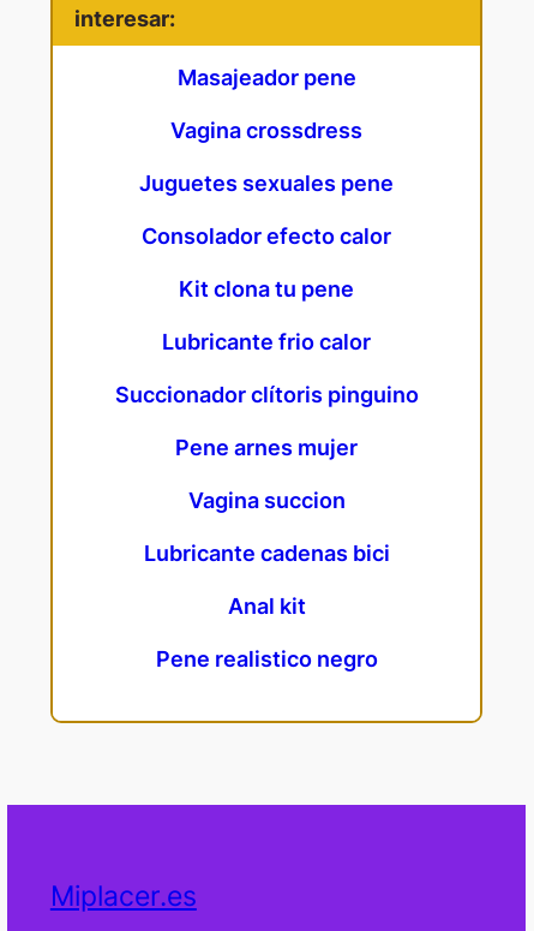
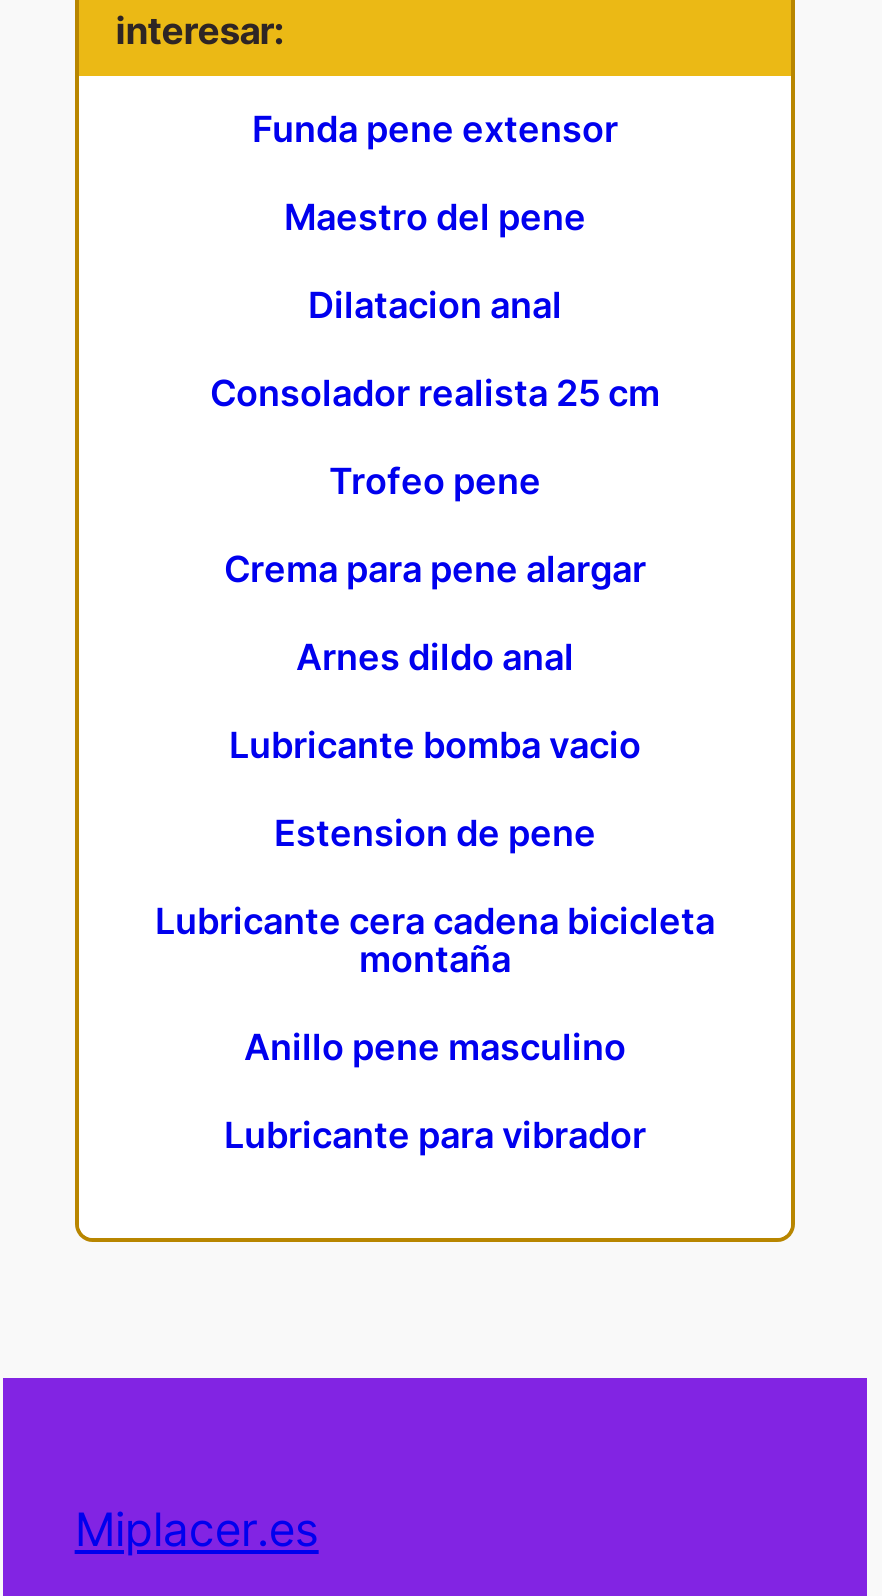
[177,65,356,90] Masajeador pene -> [252,109,618,151] Funda pene extensor
[170,118,362,143] Vagina crossdress -> [284,197,586,239] Maestro del pene
[139,171,394,196] Juguetes sexuales pene -> [308,285,562,327] Dilatacion anal
[142,224,391,249] Consolador efecto calor -> [210,373,660,415] Consolador realista 25 cm
[179,277,354,302] Kit clona tu pene -> [329,461,541,503] Trofeo pene
[162,330,371,355] Lubricante frio calor -> [224,549,646,591] Crema para pene alargar
[115,382,418,408] Succionador clítoris pinguino -> [296,637,574,679] Arnes dildo anal
[175,435,358,460] Pene arnes mujer -> [229,725,641,767] Lubricante bomba vacio
[188,488,345,513] Vagina succion -> [274,813,596,855] Estension de pene
[143,541,389,566] Lubricante cadenas bici -> [155,901,715,981] Lubricante cera cadena bicicleta | montaña
[227,594,305,619] Anal kit -> [244,1027,626,1069] Anillo pene masculino
[155,647,377,672] Pene realistico negro -> [224,1115,646,1157] Lubricante para vibrador

